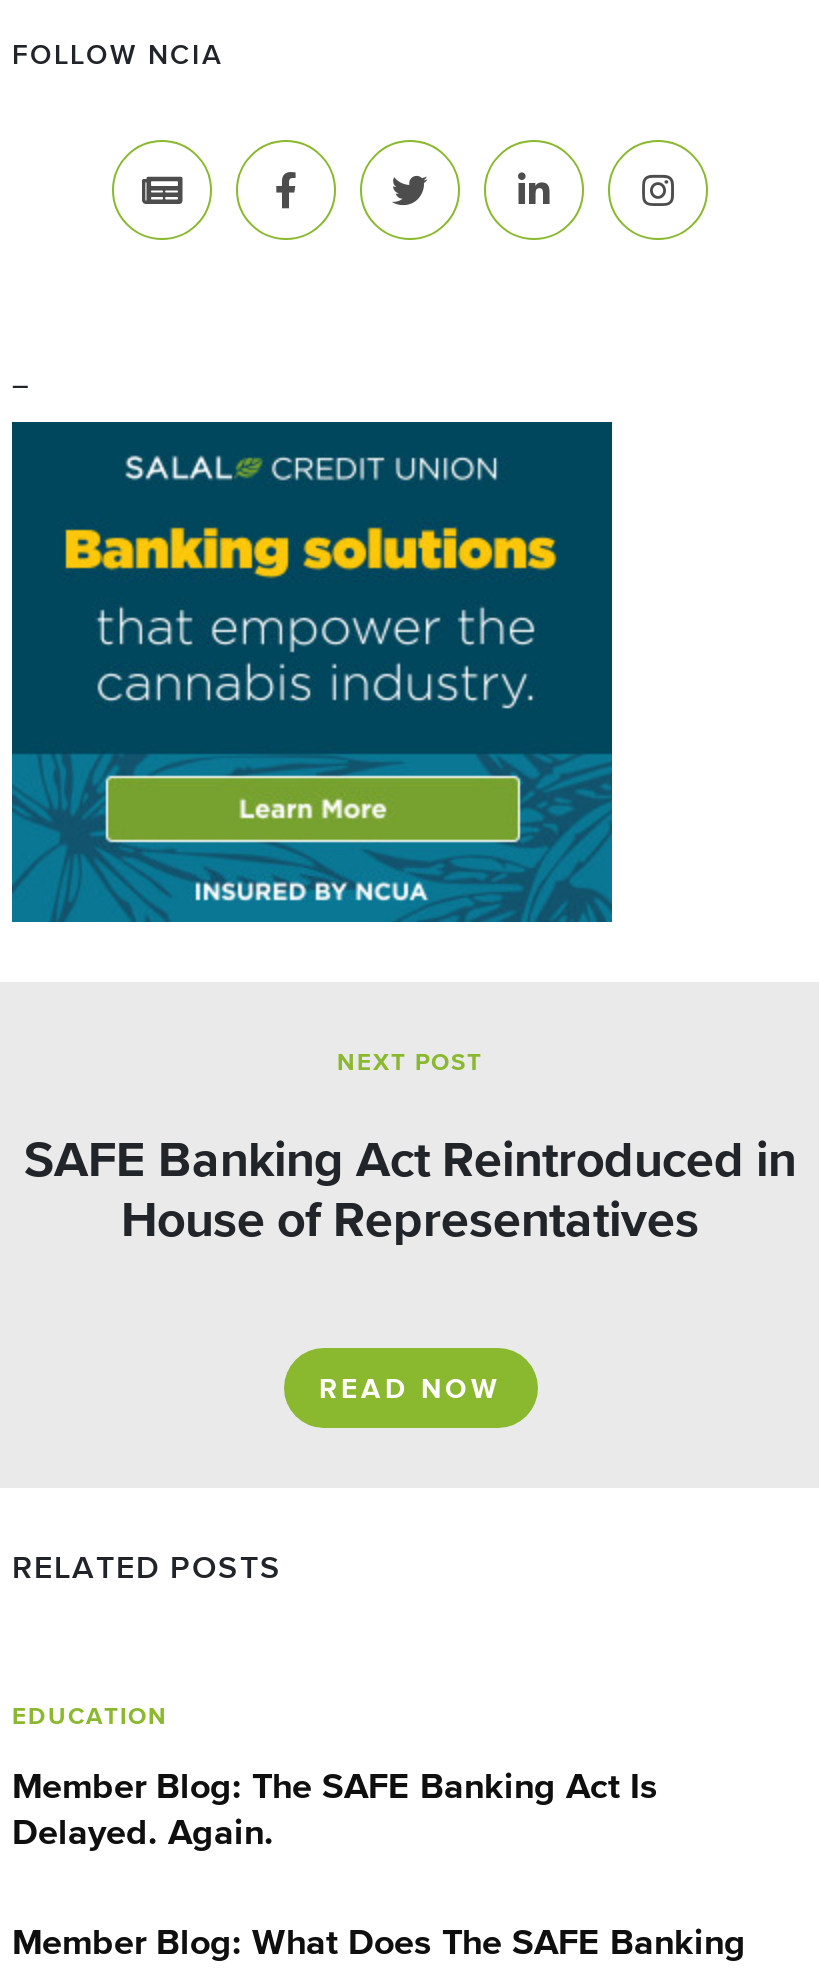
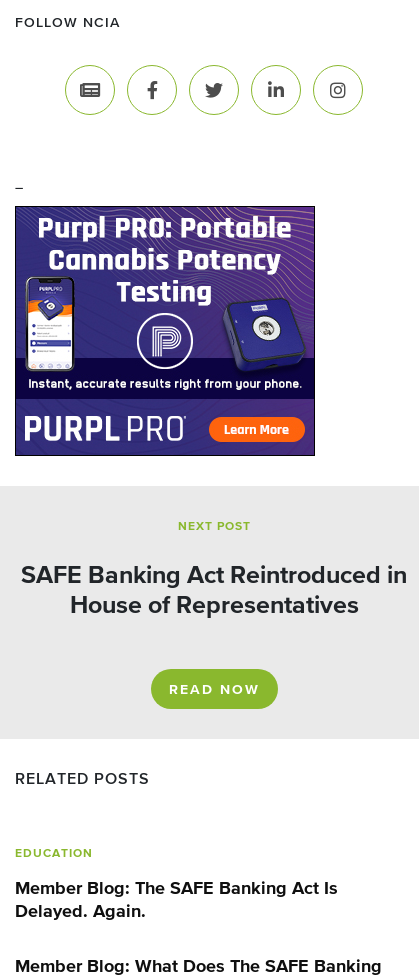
[10,422,614,924] [image] -> [14,206,316,457] [image]

